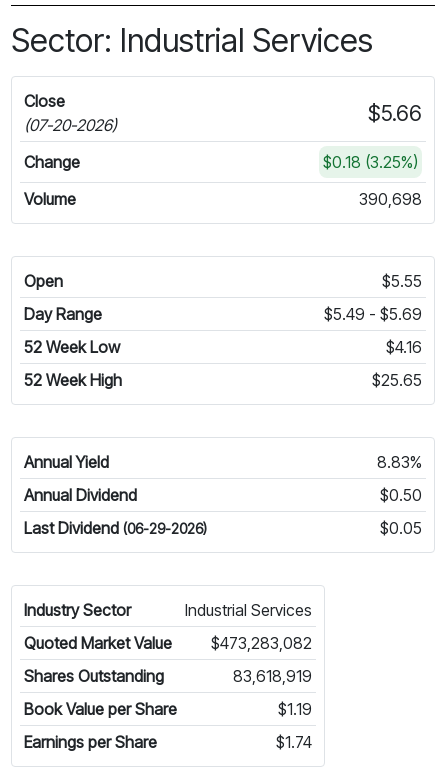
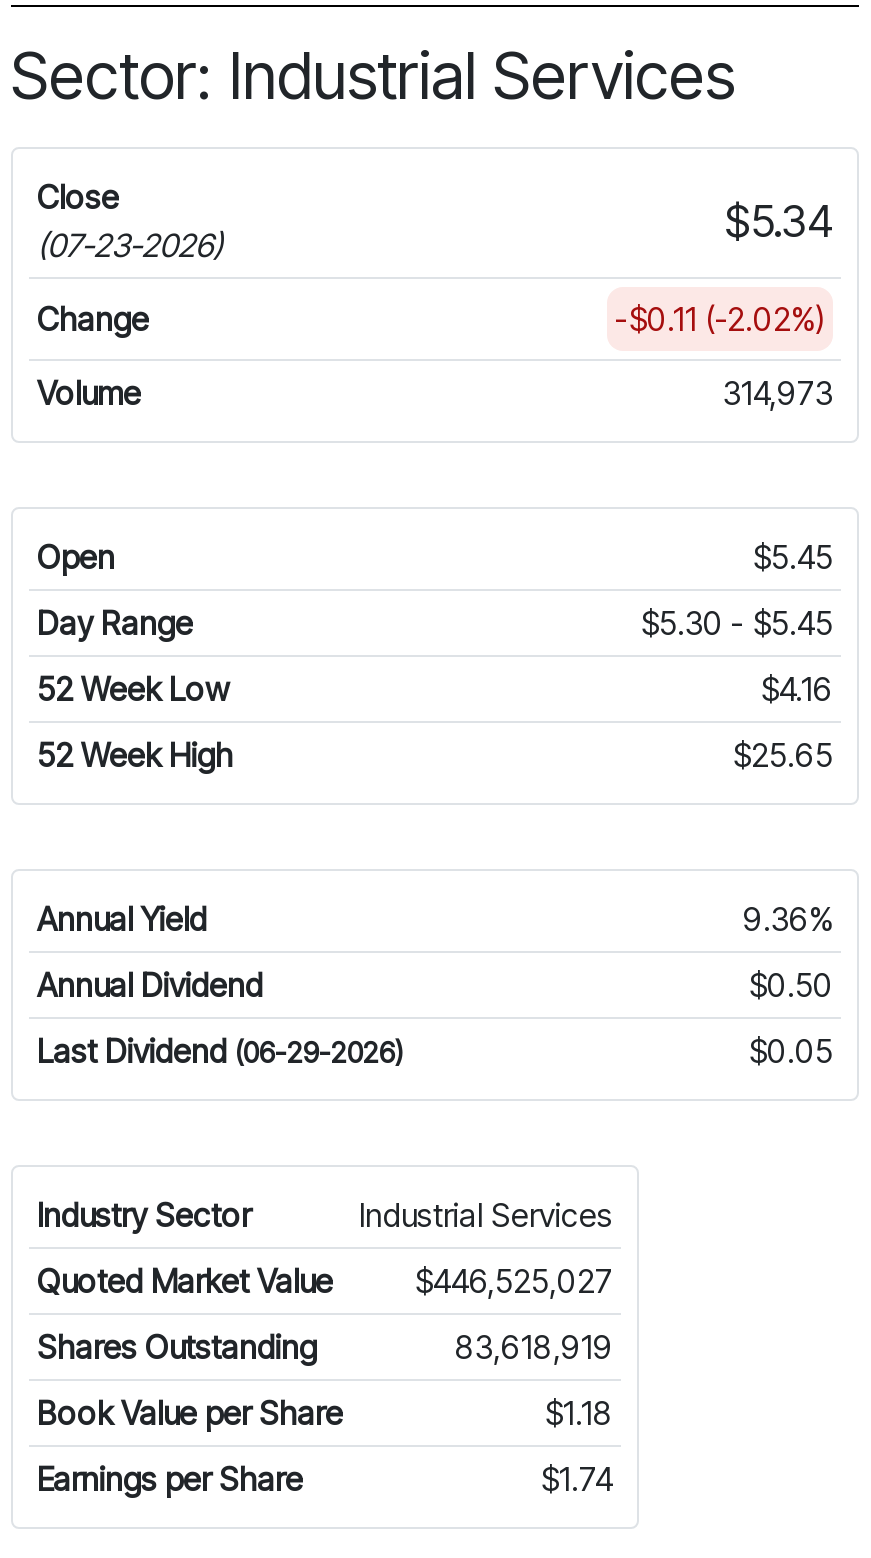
[368,100,422,126] $5.66 -> [725,195,833,247] $5.34
[24,115,117,135] (07-20-2026) -> [37,225,223,265] (07-23-2026)
[323,152,418,172] $0.18 (3.25%) -> [615,299,825,339] -$0.11 (-2.02%)
[359,189,422,209] 390,698 -> [723,373,833,413] 314,973
[382,271,422,291] $5.55 -> [753,537,833,577] $5.45
[324,304,422,324] $5.49 - $5.69 -> [641,603,833,643] $5.30 - $5.45
[377,452,422,472] 8.83% -> [743,899,833,939] 9.36%
[211,633,312,653] $473,283,082 -> [415,1261,613,1301] $446,525,027
[278,699,312,719] $1.19 -> [545,1393,613,1433] $1.18

